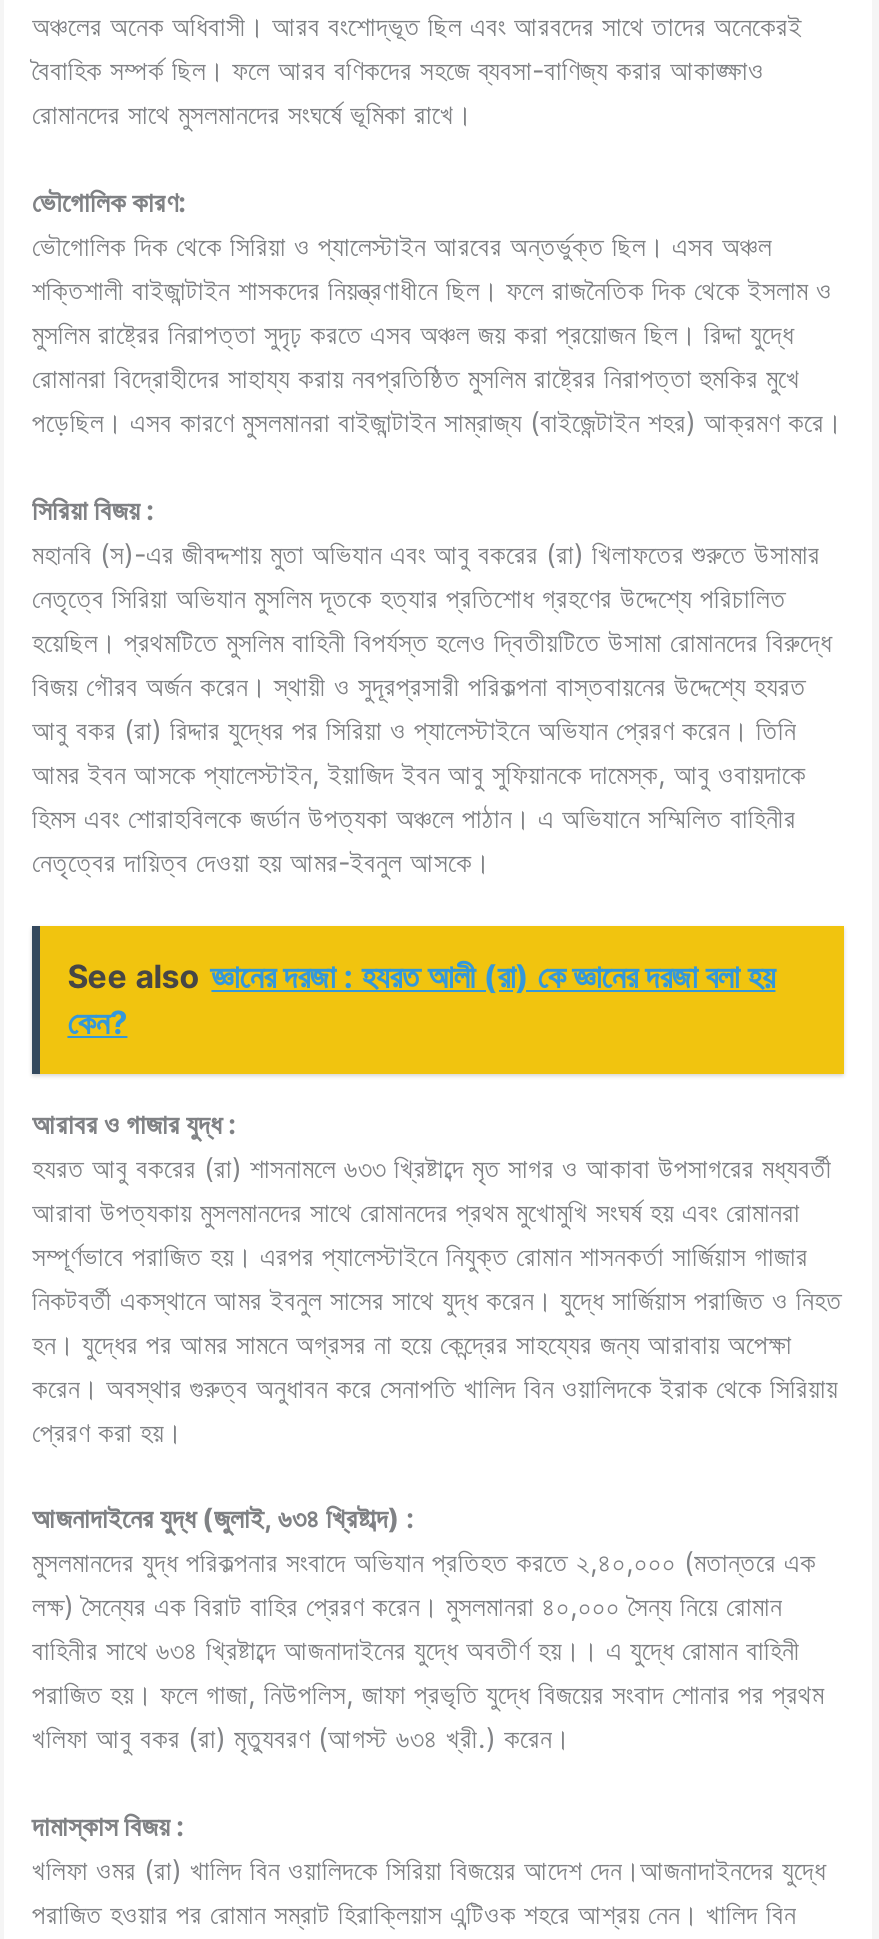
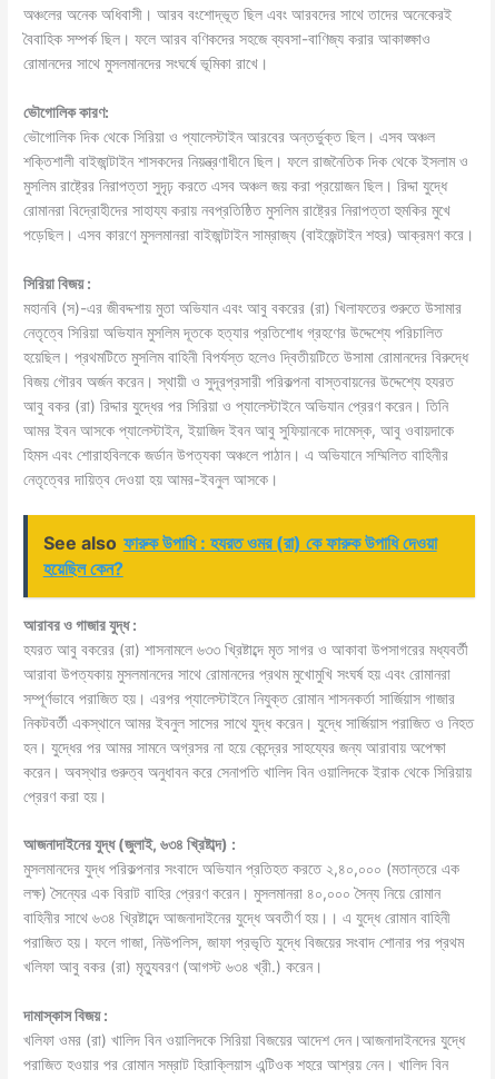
[67,956,775,1042] See also জ্ঞানের দরজা : হযরত আলী (রা) কে জ্ঞানের দরজা বলা হয় | কেন? -> [43,532,437,580] See also ফারুক উপাধি : হযরত ওমর (রা) কে ফারুক উপাধি দেওয়া | হয়েছিল কেন?

